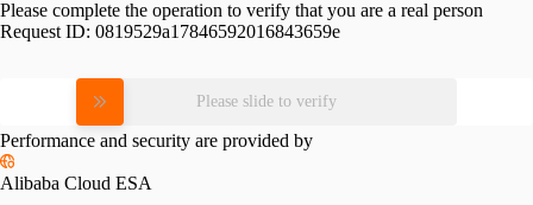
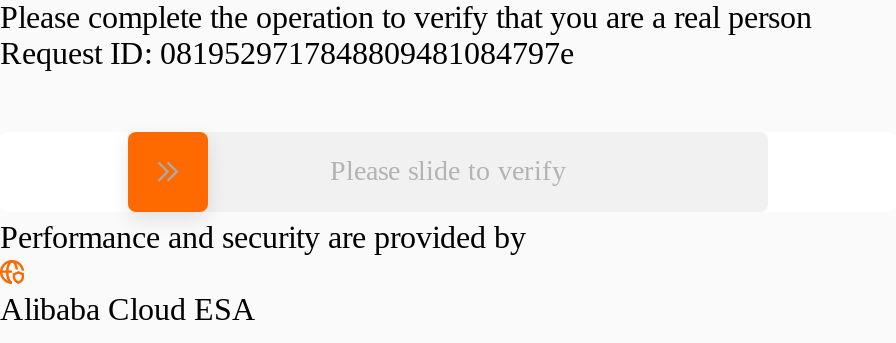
[0,21,340,41] Request ID: 0819529a17846592016843659e -> [0,36,574,70] Request ID: 0819529717848809481084797e

